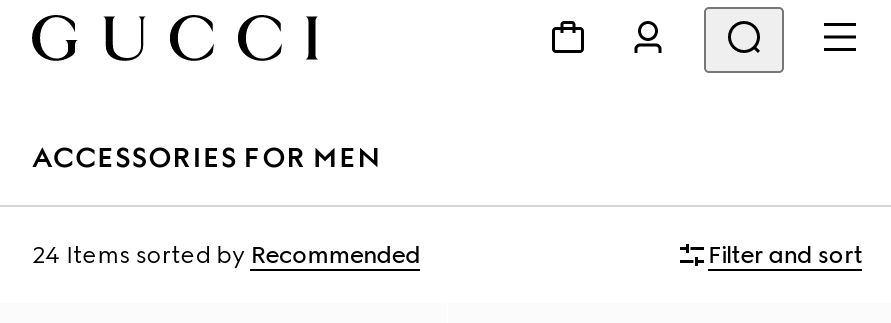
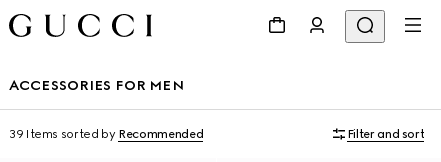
[32,241,420,269] 24 Items sorted by Recommended -> [9,127,203,141] 39 Items sorted by Recommended

